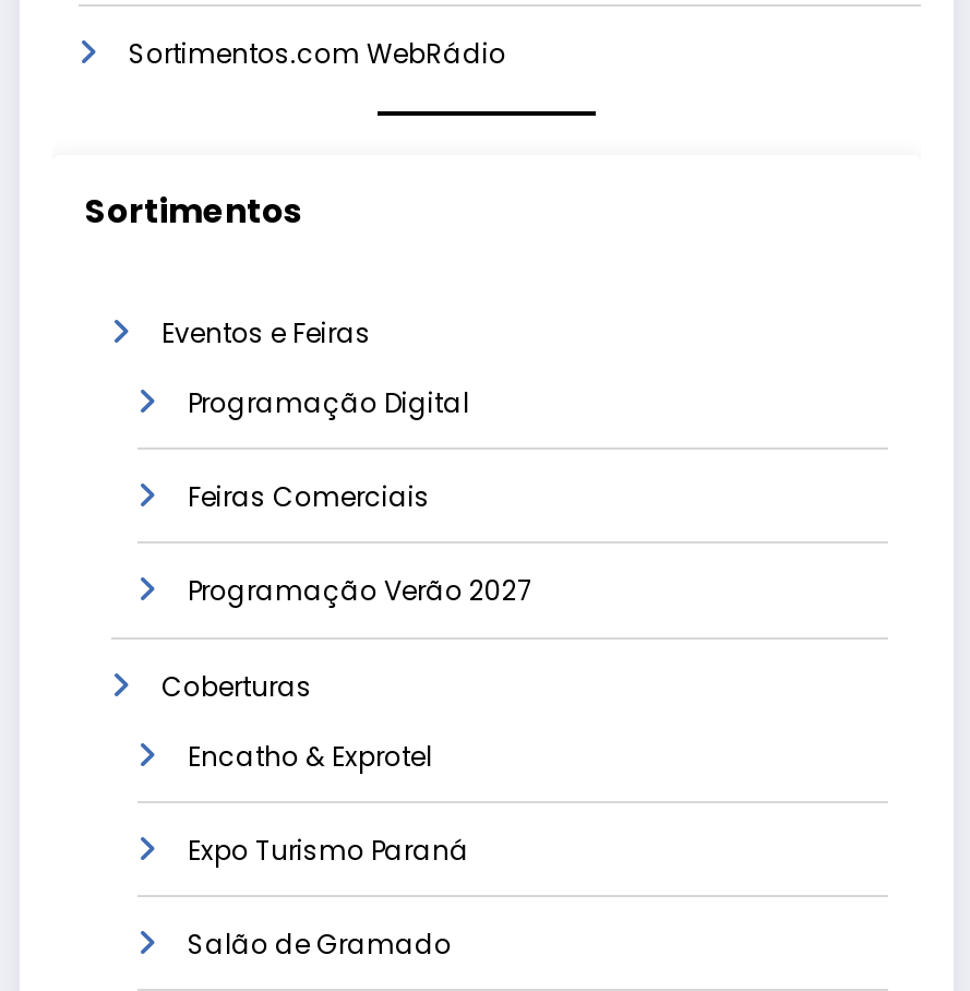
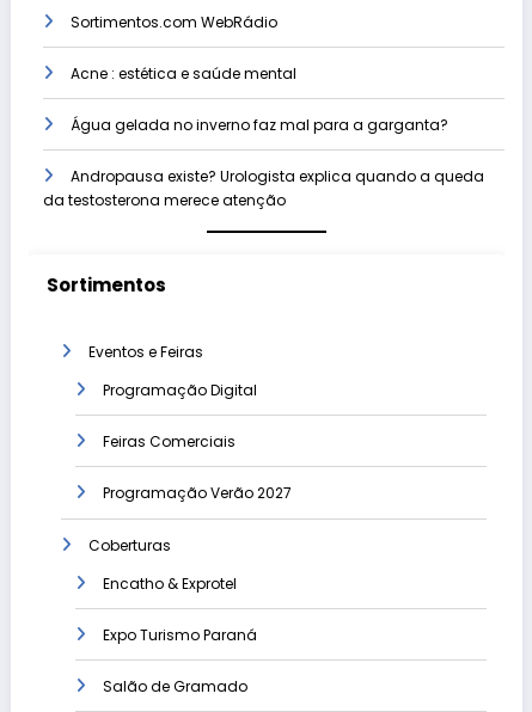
none -> [43,63,484,210] Acne : estética e saúde mental | Água gelada no inverno faz mal para a garganta? | Andropausa existe? Urologista explica quando a queda | da testosterona merece atenção

